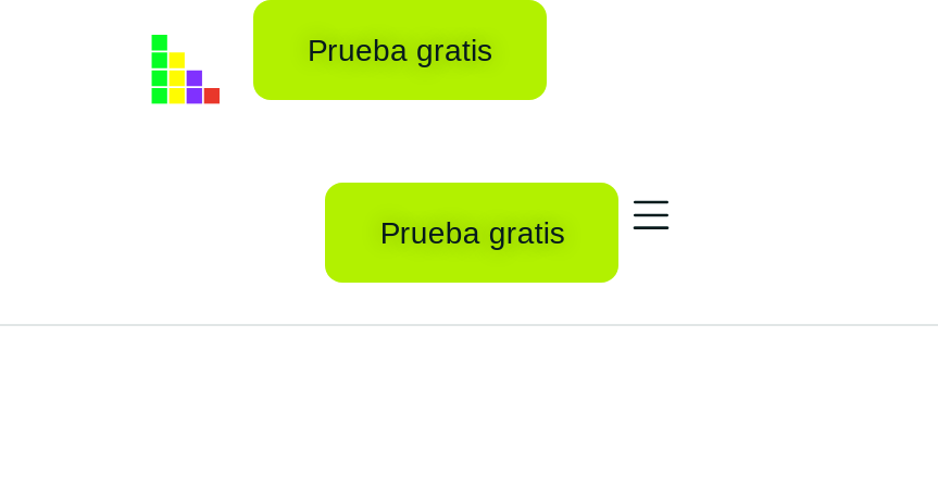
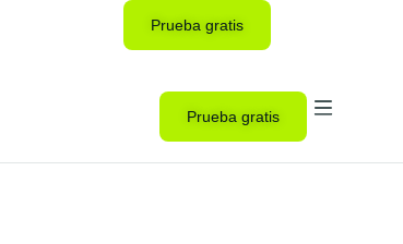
[149,33,223,107] [image] -> none

